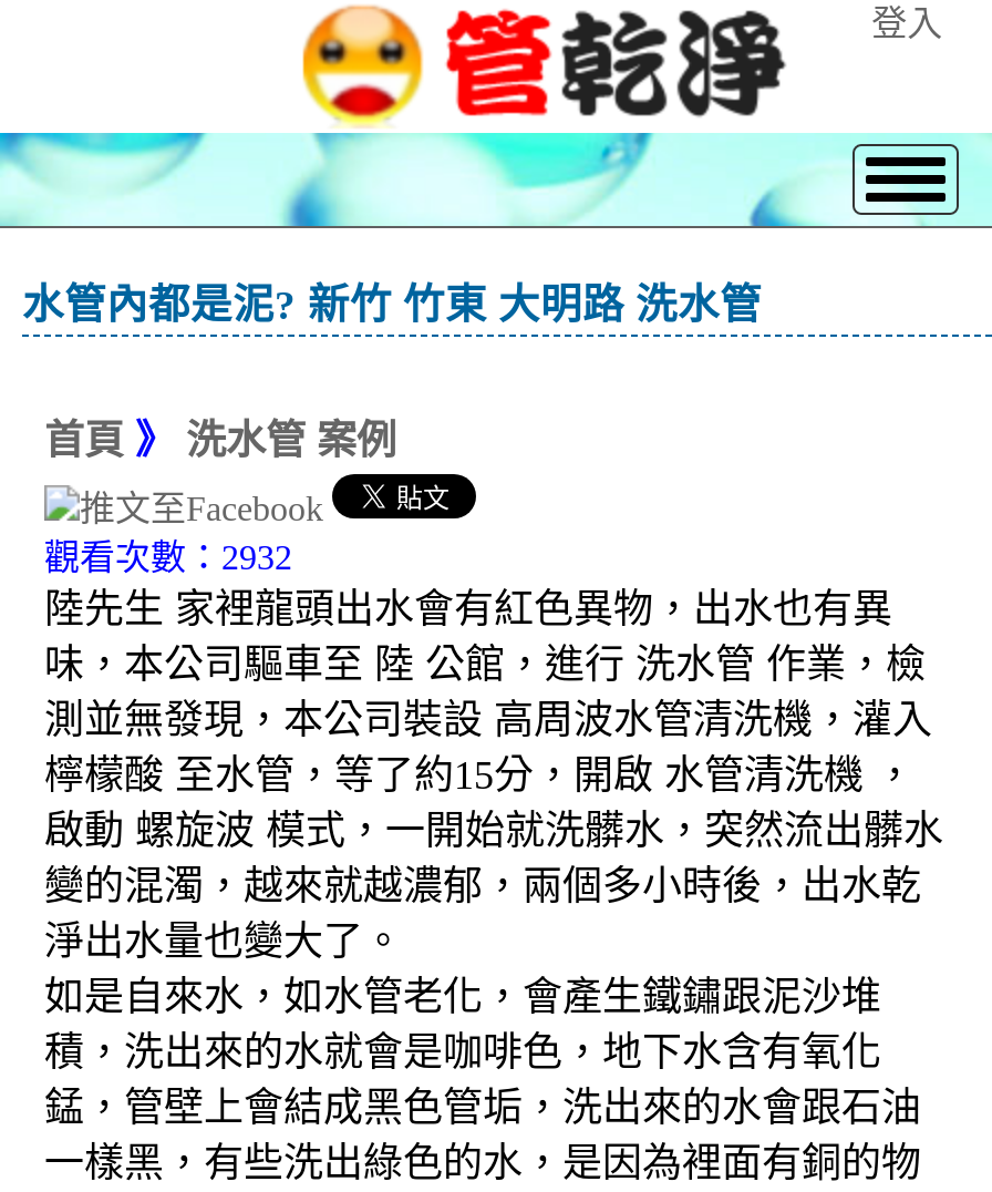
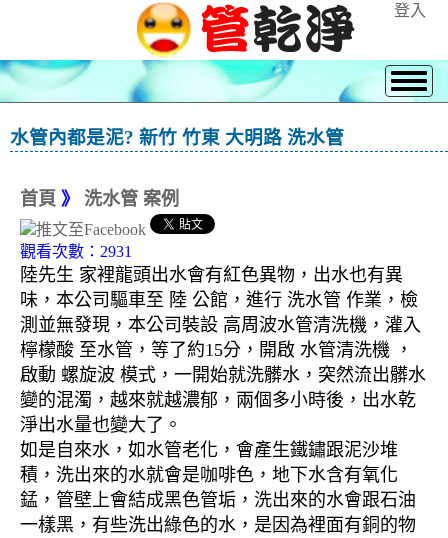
[0,539,292,577] 觀看次數：2932 -> [0,243,132,260] 觀看次數：2931

